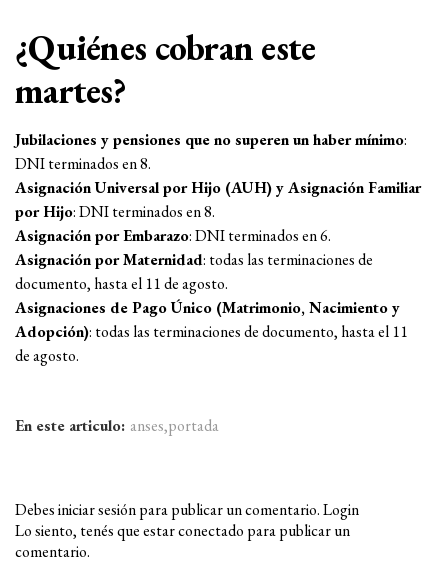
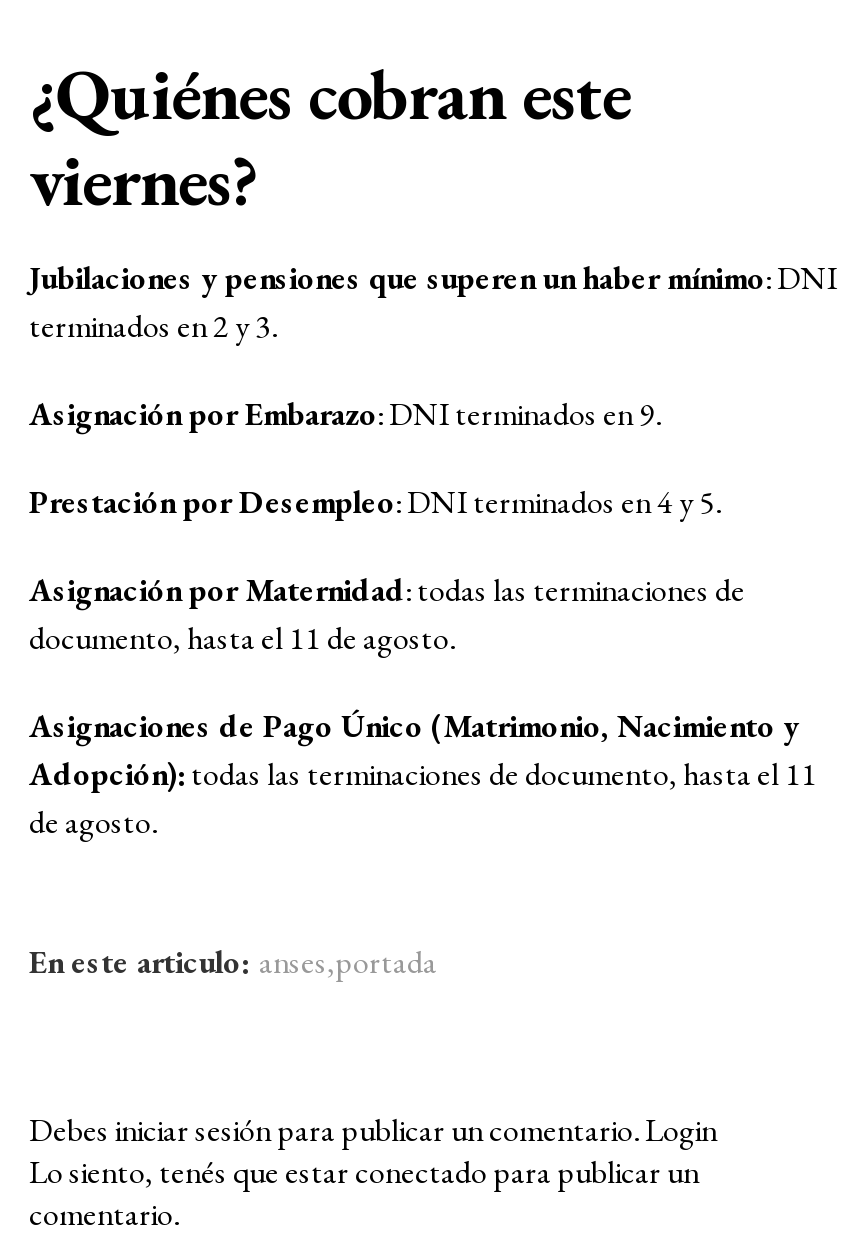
[15,67,421,246] martes? | Jubilaciones y pensiones que no superen un haber mínimo: | DNI terminados en 8. | Asignación Universal por Hijo (AUH) y Asignación Familiar | por Hijo: DNI terminados en 8. | Asignación por Embarazo: DNI terminados en 6. -> [29,133,837,523] viernes? | Jubilaciones y pensiones que superen un haber mínimo: DNI | terminados en 2 y 3. | Asignación por Embarazo: DNI terminados en 9. | Prestación por Desempleo: DNI terminados en 4 y 5.

